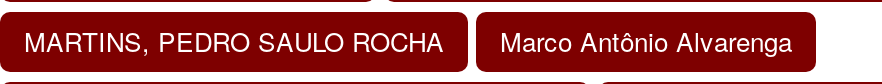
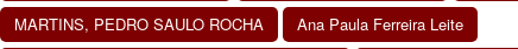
[500,23,792,61] Marco Antônio Alvarenga -> [297,13,463,35] Ana Paula Ferreira Leite

